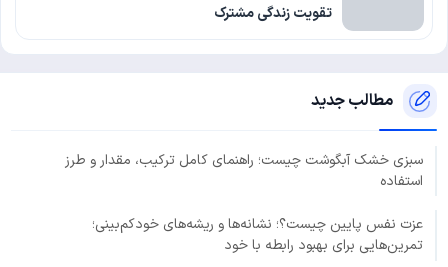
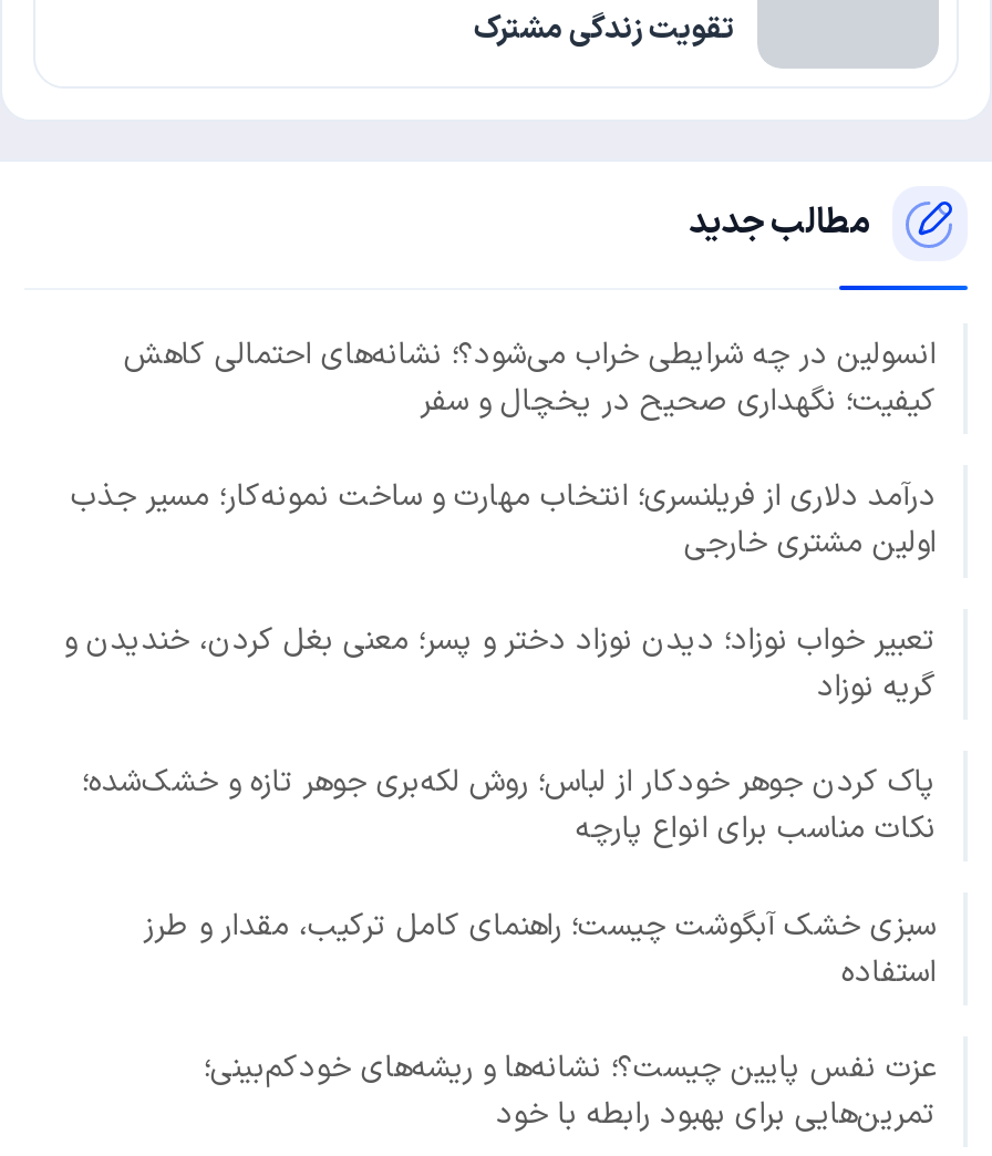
none -> [64,332,936,853] انسولین در چه شرایطی خراب می‌شود؟؛ نشانه‌های احتمالی کاهش | کیفیت؛ نگهداری صحیح در یخچال و سفر | درآمد دلاری از فریلنسری؛ انتخاب مهارت و ساخت نمونه‌کار؛ مسیر جذب | اولین مشتری خارجی | تعبیر خواب نوزاد؛ دیدن نوزاد دختر و پسر؛ معنی بغل کردن، خندیدن و | گریه نوزاد | پاک کردن جوهر خودکار از لباس؛ روش لکه‌بری جوهر تازه و خشک‌شده؛ | نکات مناسب برای انواع پارچه

